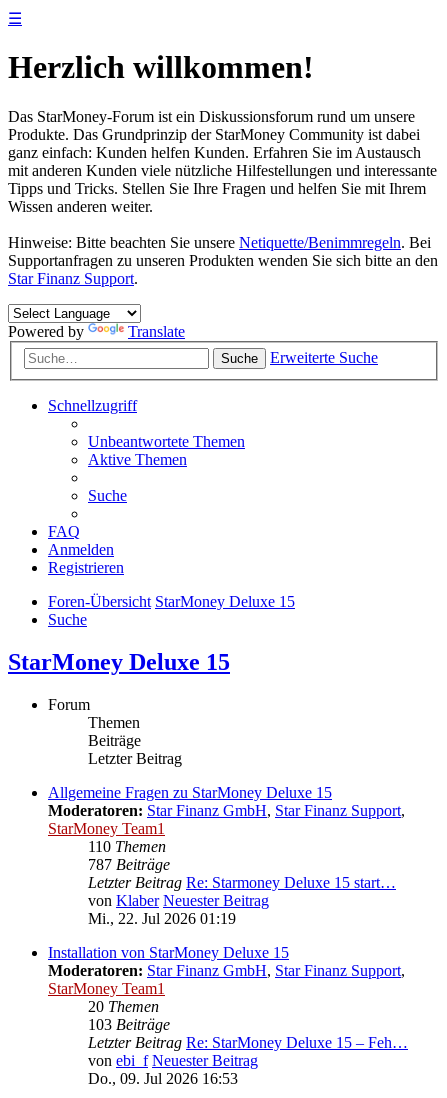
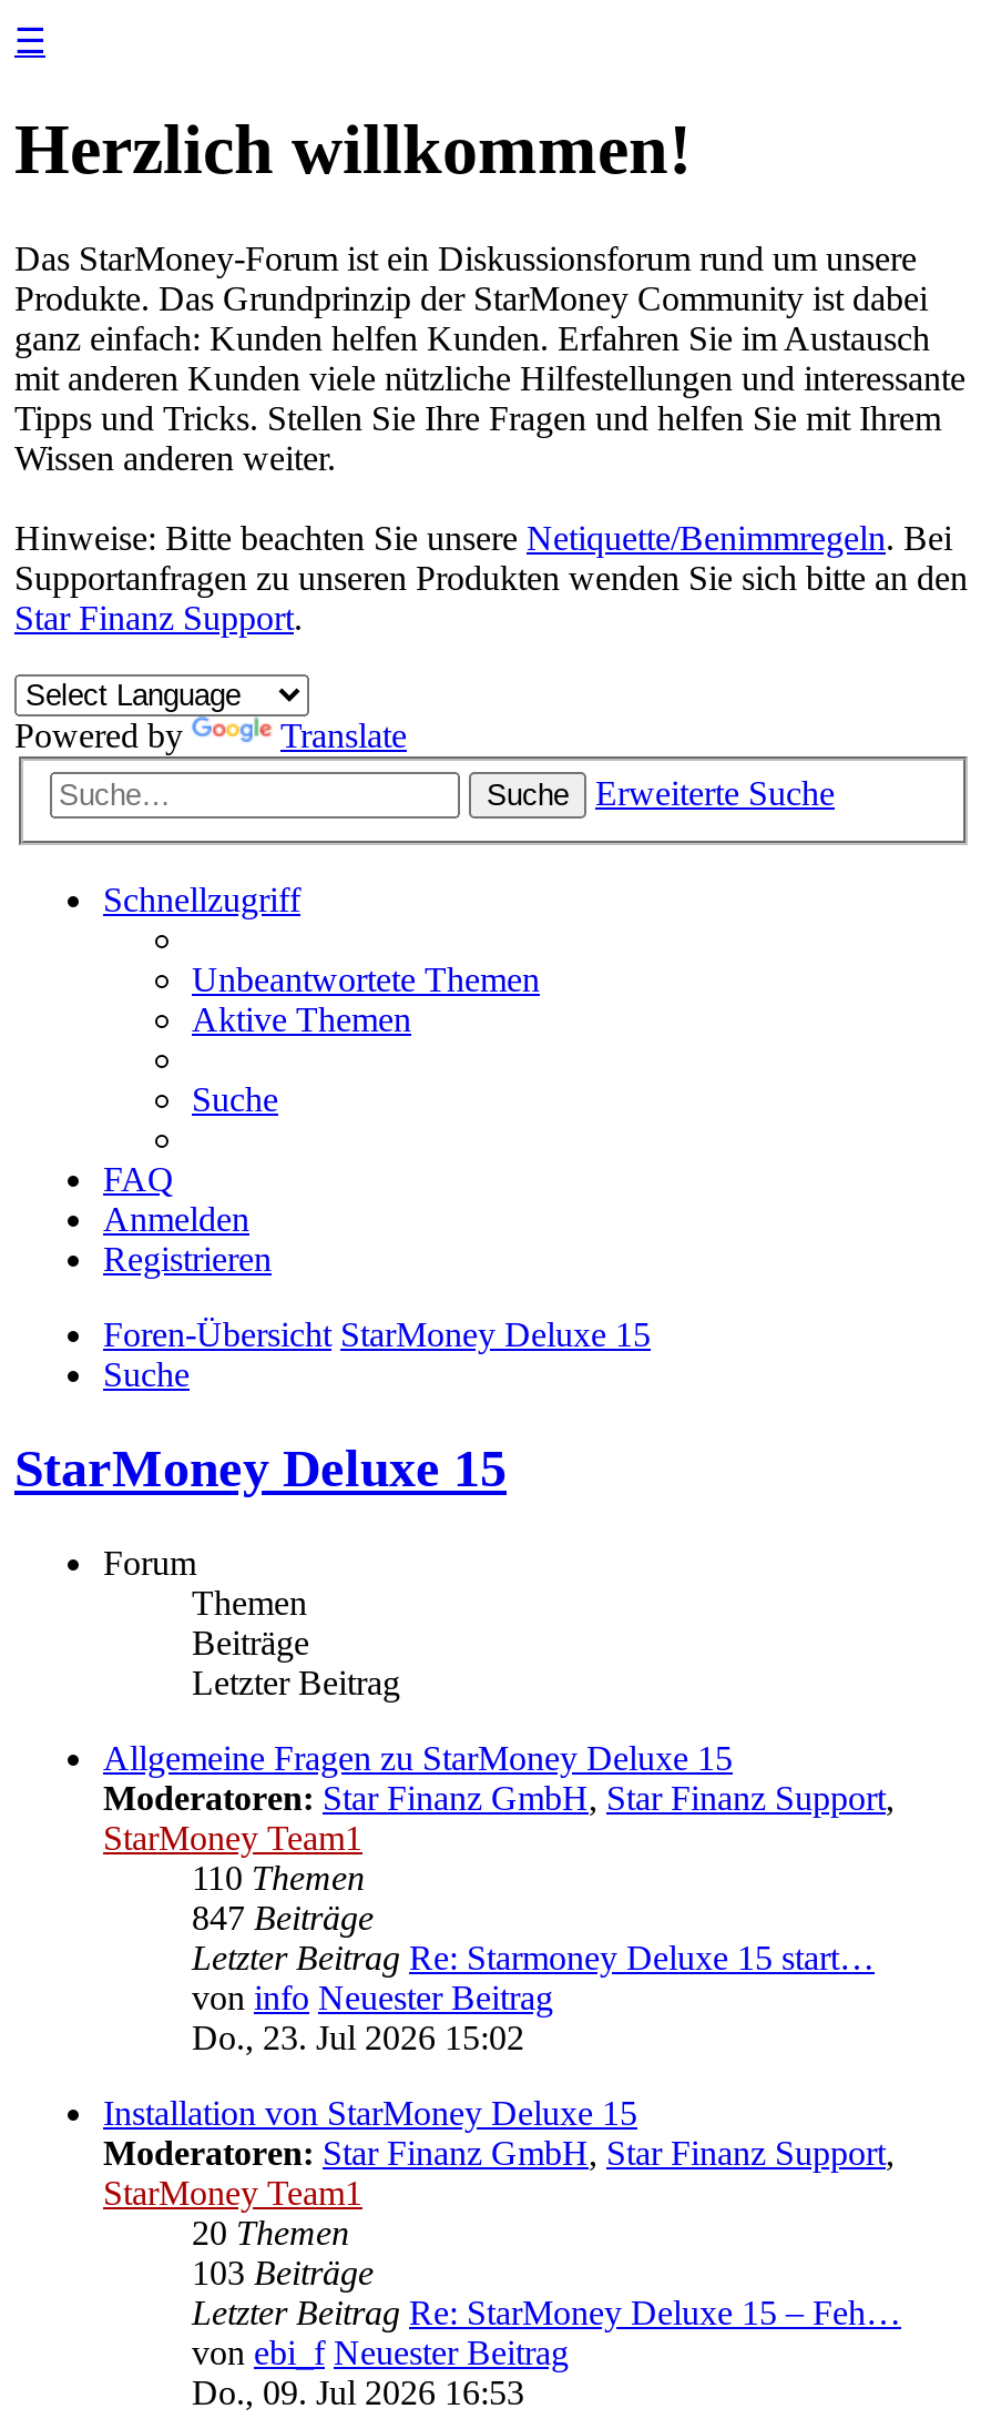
[88,856,170,873] 787 Beiträge -> [192,1900,374,1937] 847 Beiträge
[88,892,269,909] von Klaber Neuester Beitrag -> [192,1979,553,2017] von info Neuester Beitrag
[88,910,236,927] Mi., 22. Jul 2026 01:19 -> [192,2019,524,2057] Do., 23. Jul 2026 15:02

